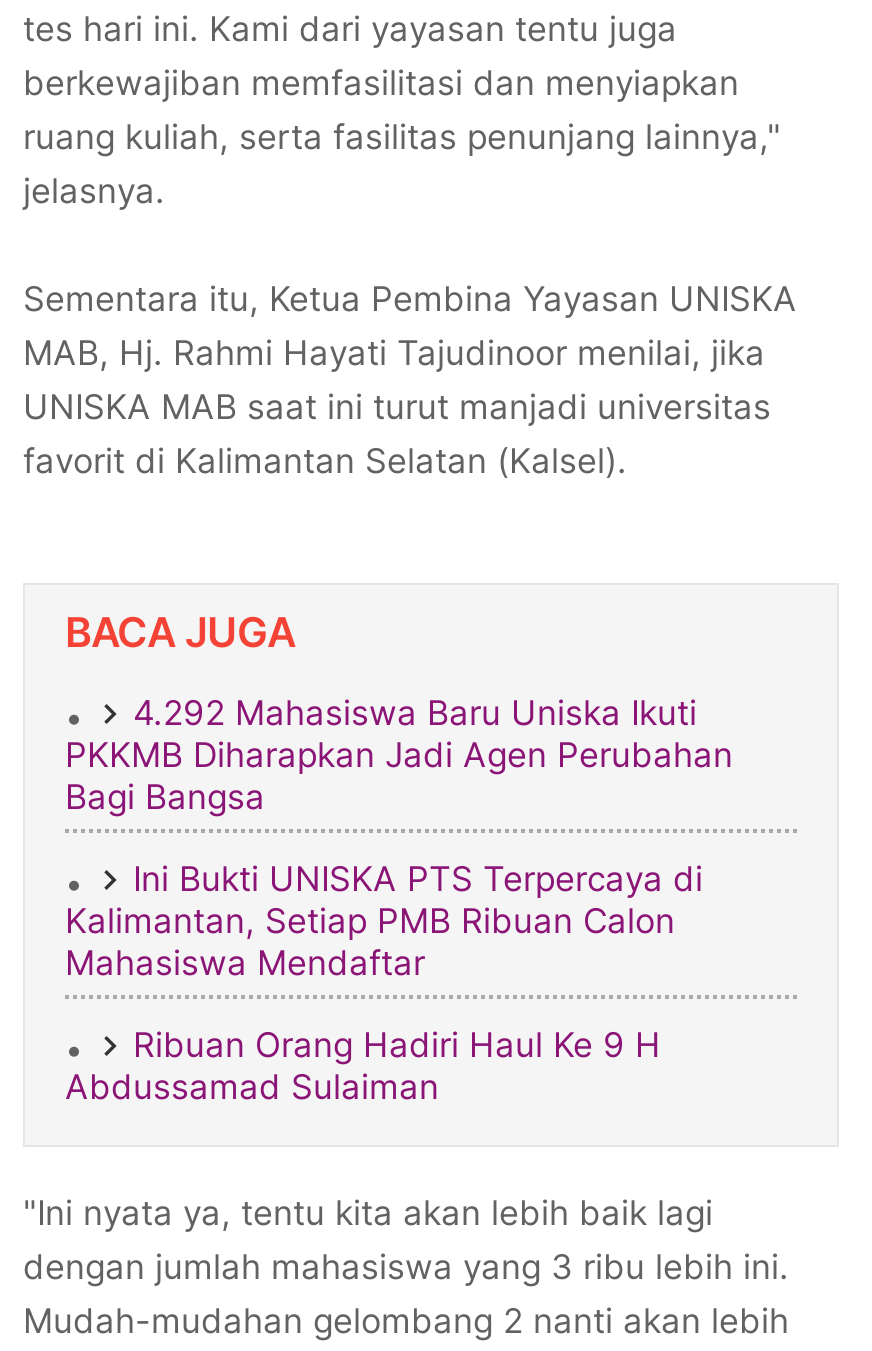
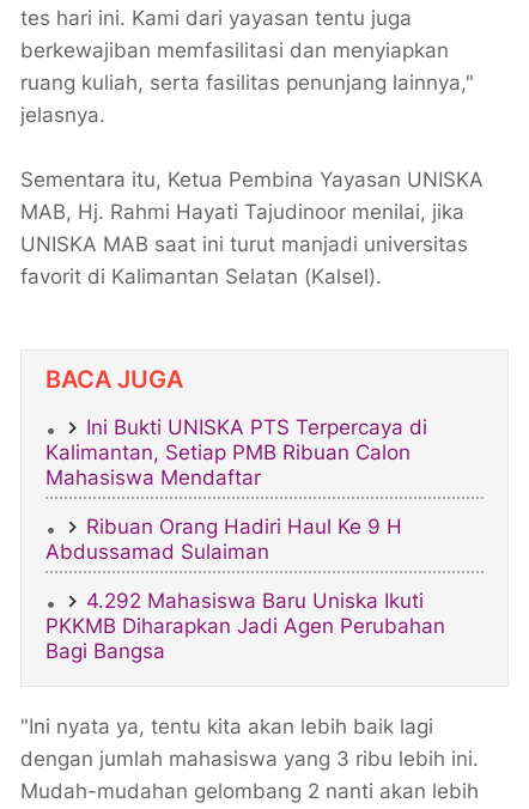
moved [65,693,733,817] -> [45,589,445,663]: 4.292 Mahasiswa Baru Uniska Ikuti | PKKMB Diharapkan Jadi Agen Perubahan | Bagi Bangsa
moved [65,859,703,1107] -> [45,416,427,564]: Ini Bukti UNISKA PTS Terpercaya di | Kalimantan, Setiap PMB Ribuan Calon | Mahasiswa Mendaftar | Ribuan Orang Hadiri Haul Ke 9 H | Abdussamad Sulaiman

